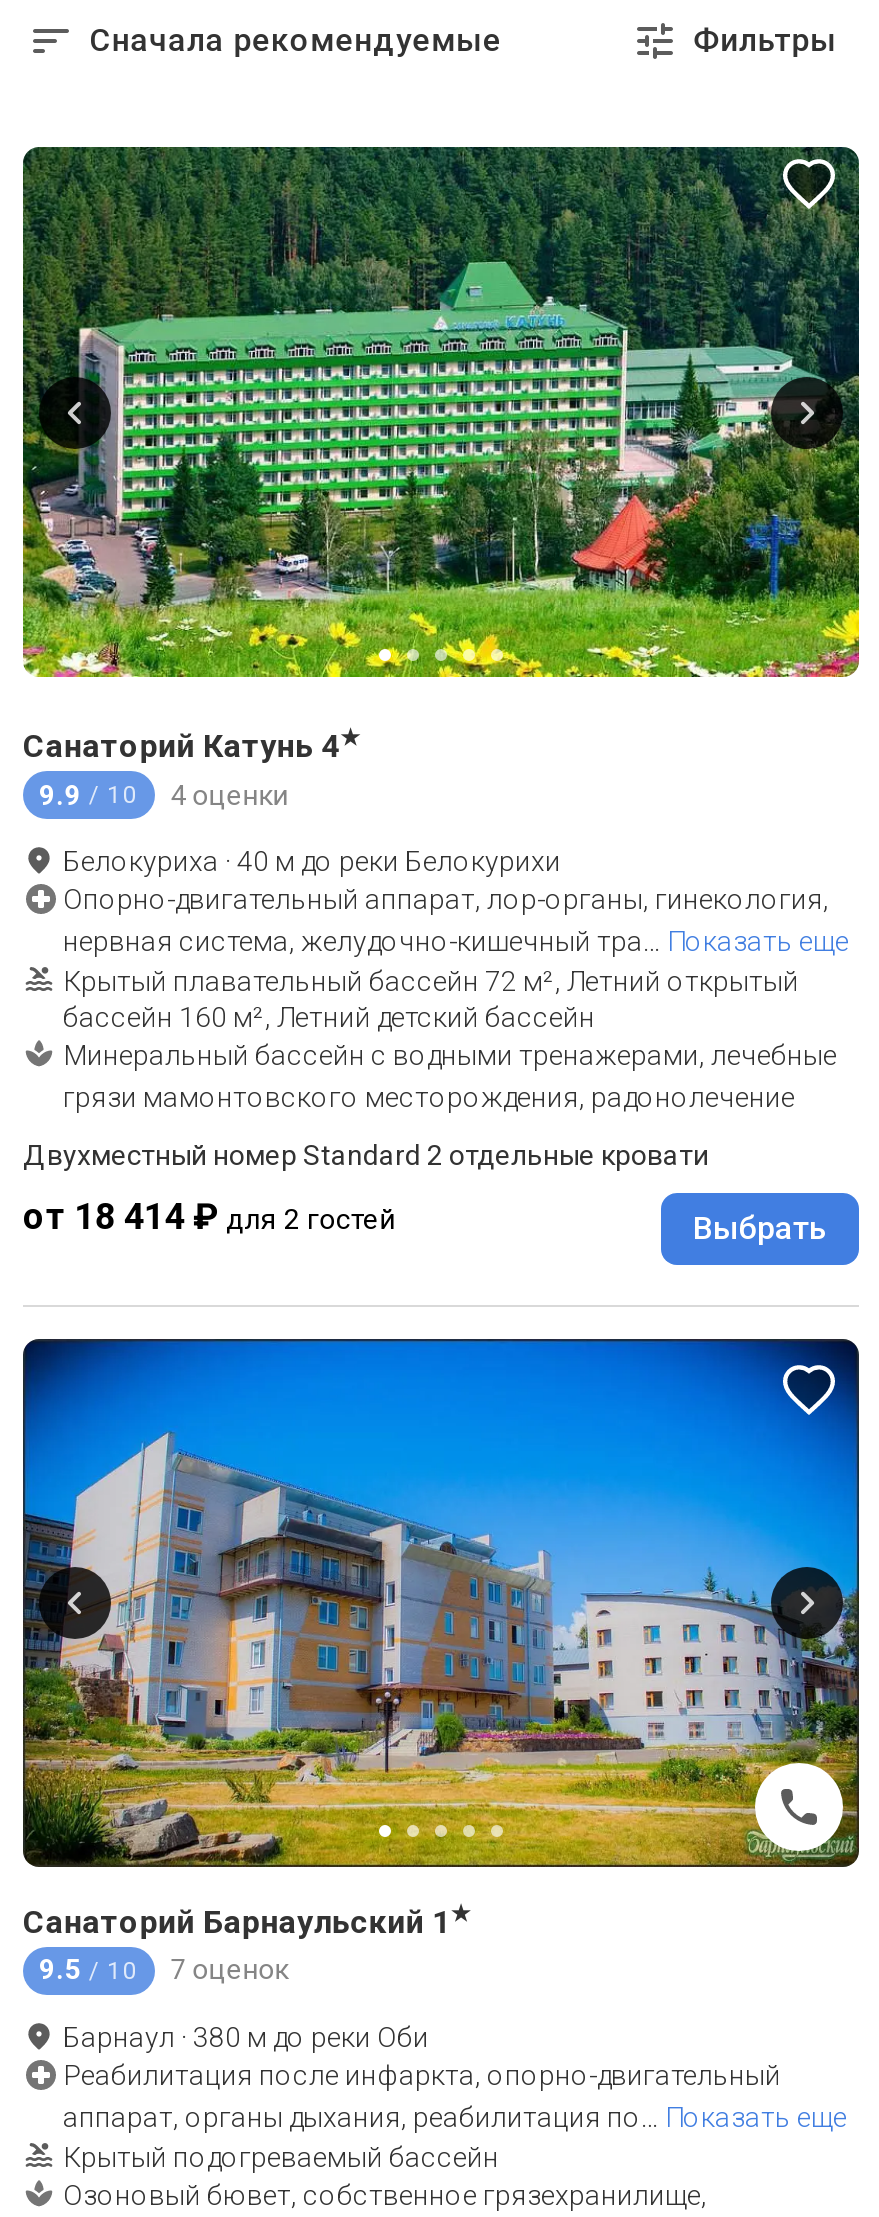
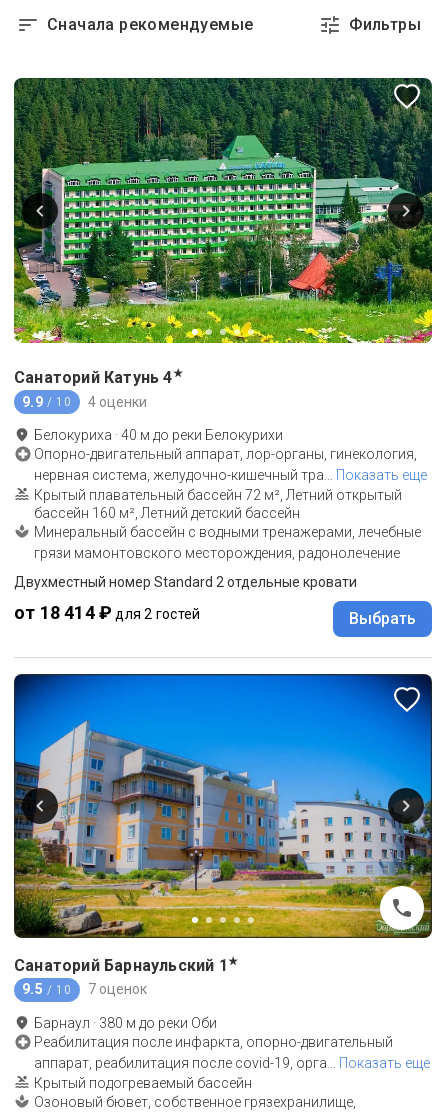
[63,2100,847,2132] аппарат, органы дыхания, реабилитация по … Показать еще -> [34,1054,430,1070] аппарат, реабилитация после covid-19, орга … Показать еще

